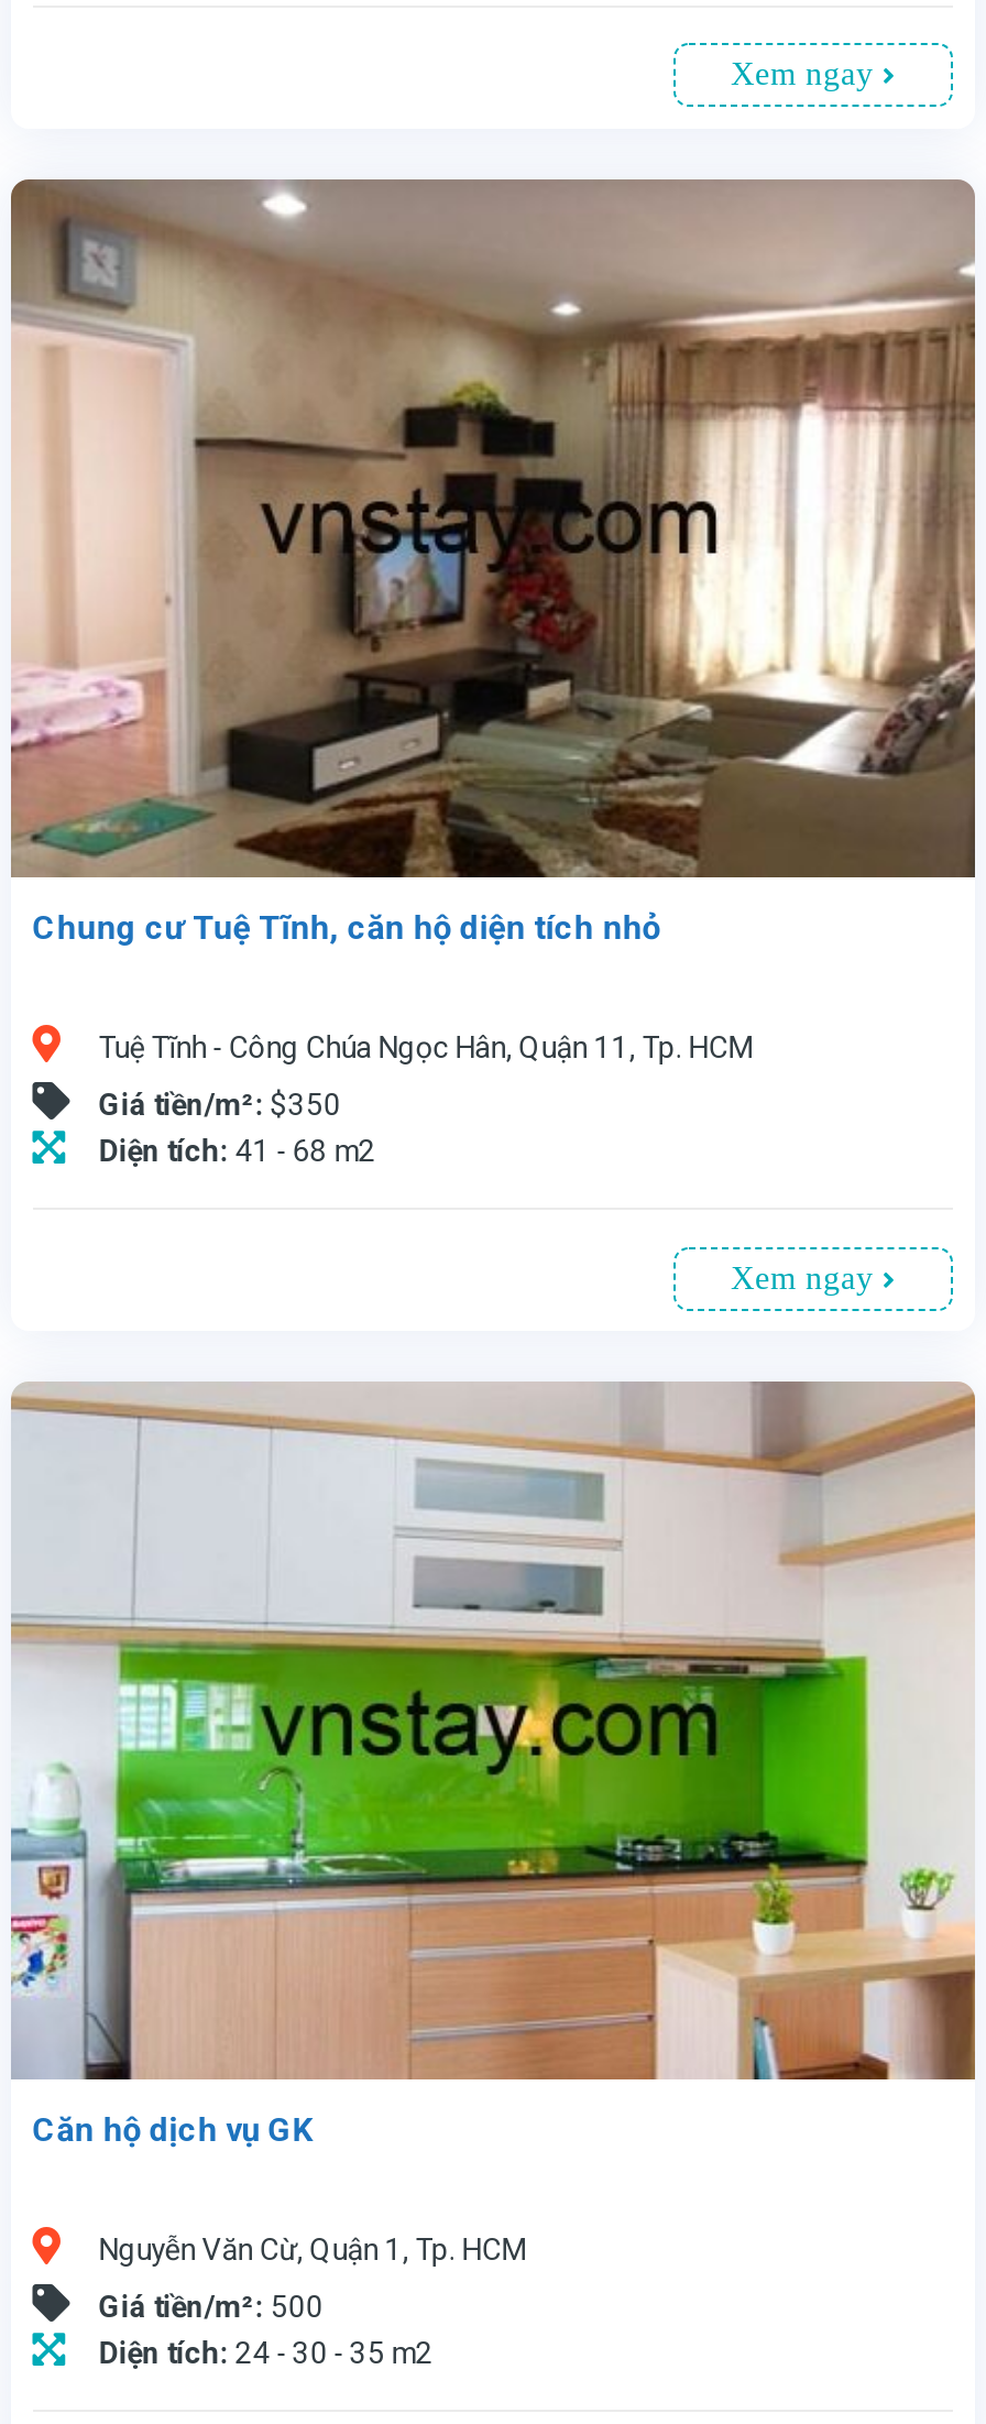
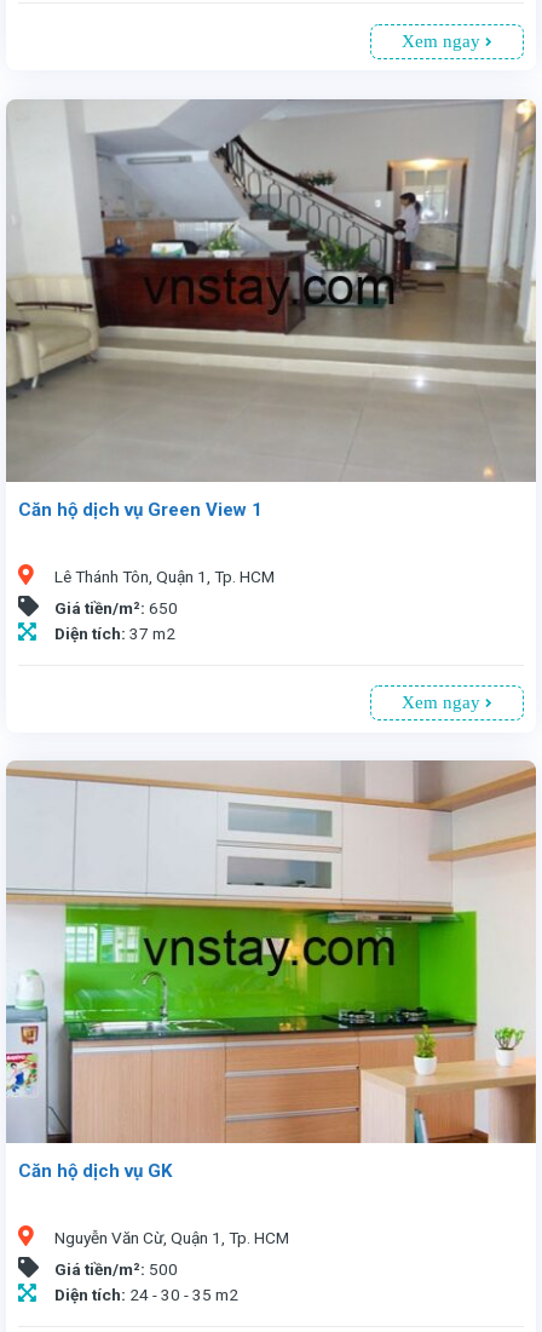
[11,178,977,947] [image] | Chung cư Tuệ Tĩnh, căn hộ diện tích nhỏ -> [5,99,536,521] [image] | Căn hộ dịch vụ Green View 1
[99,1030,752,1065] Tuệ Tĩnh - Công Chúa Ngọc Hân, Quận 11, Tp. HCM -> [54,566,274,586] Lê Thánh Tôn, Quận 1, Tp. HCM
[99,1087,376,1168] Giá tiền/m²: $350 | Diện tích: 41 - 68 m2 -> [54,598,178,643] Giá tiền/m²: 650 | Diện tích: 37 m2

